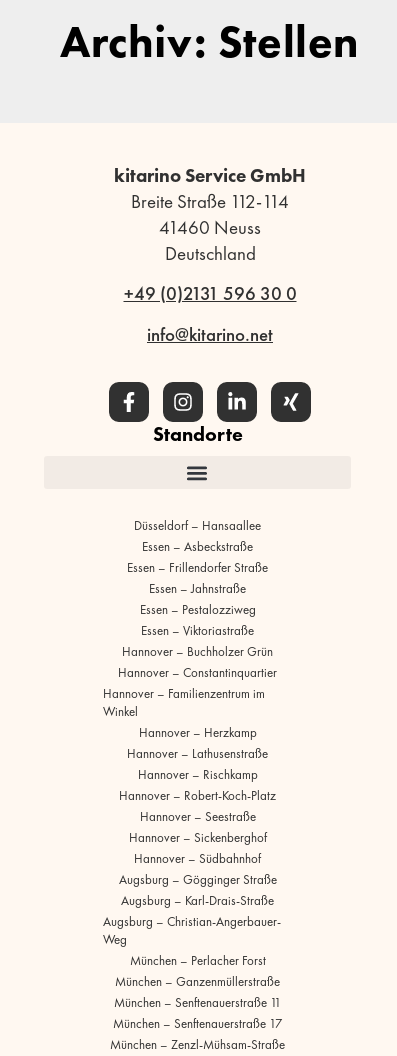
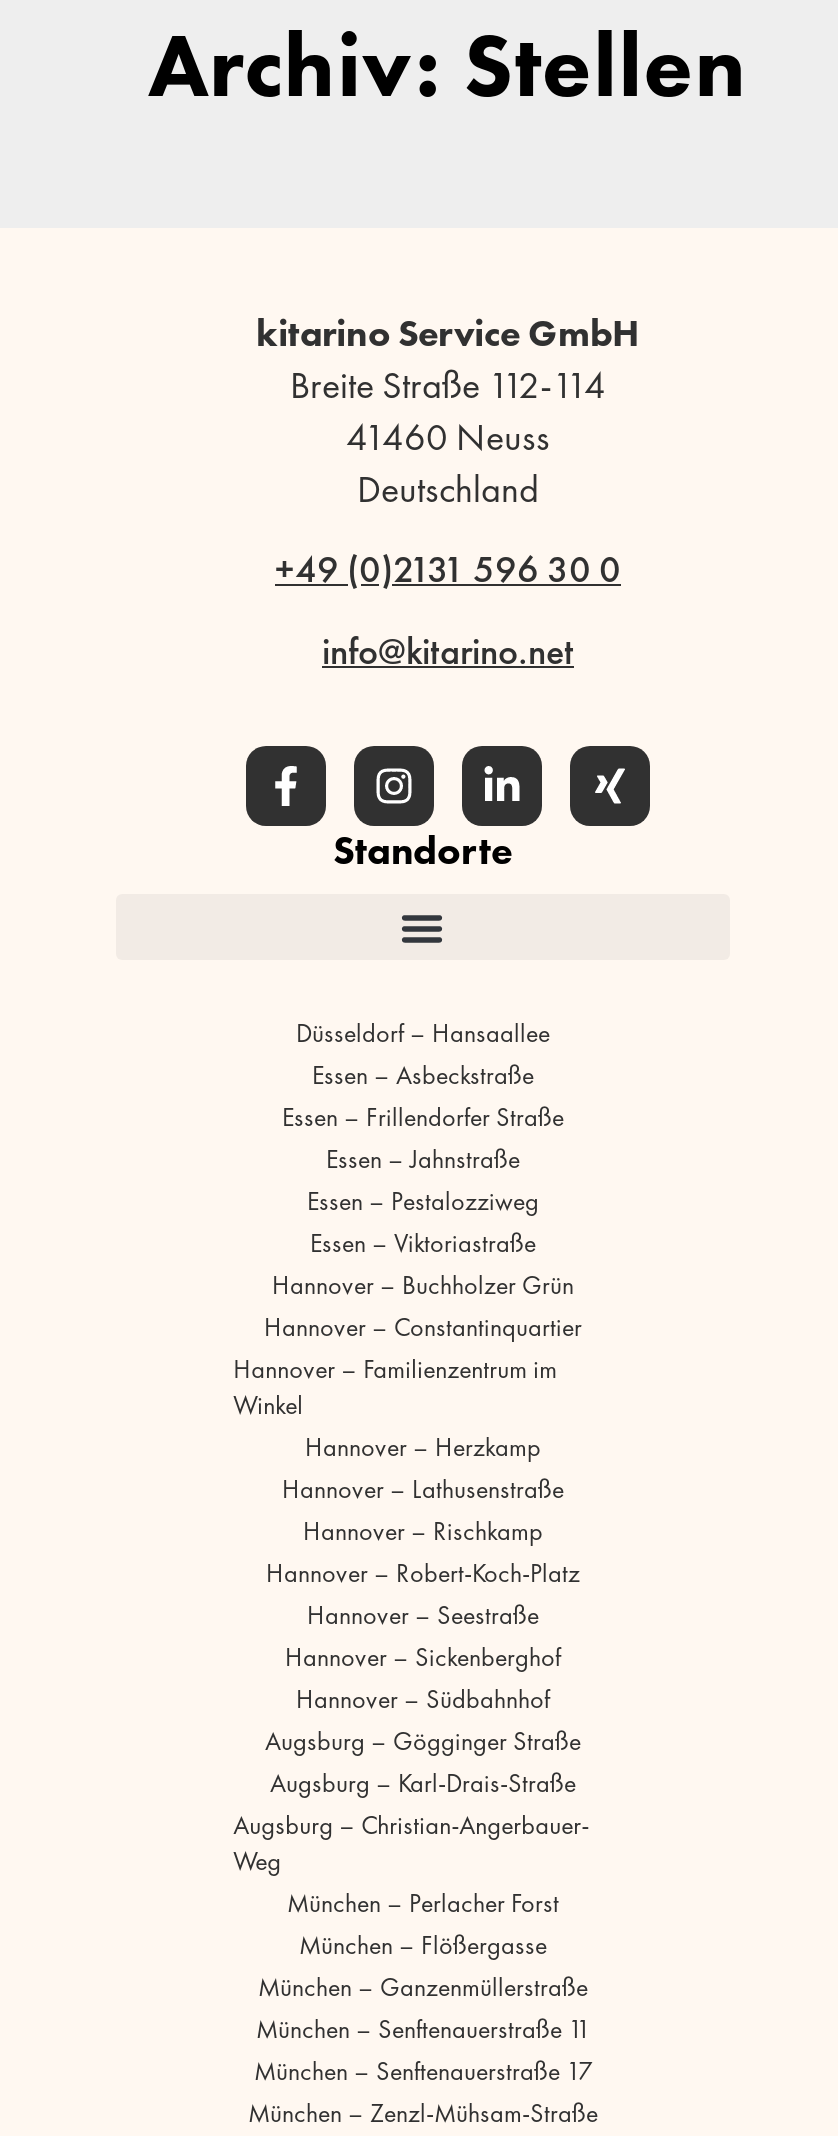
none -> [299,1928,547,1962] München – Flößergasse

